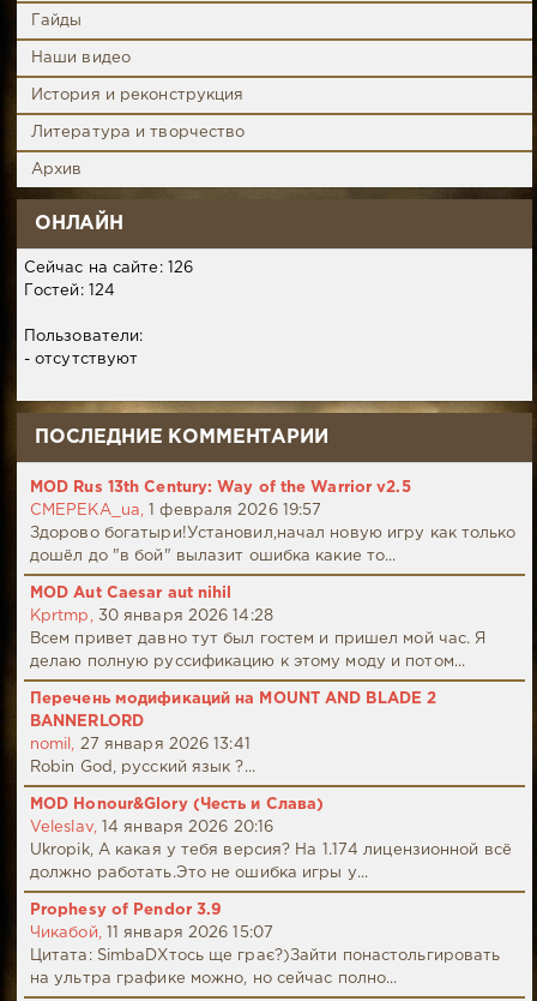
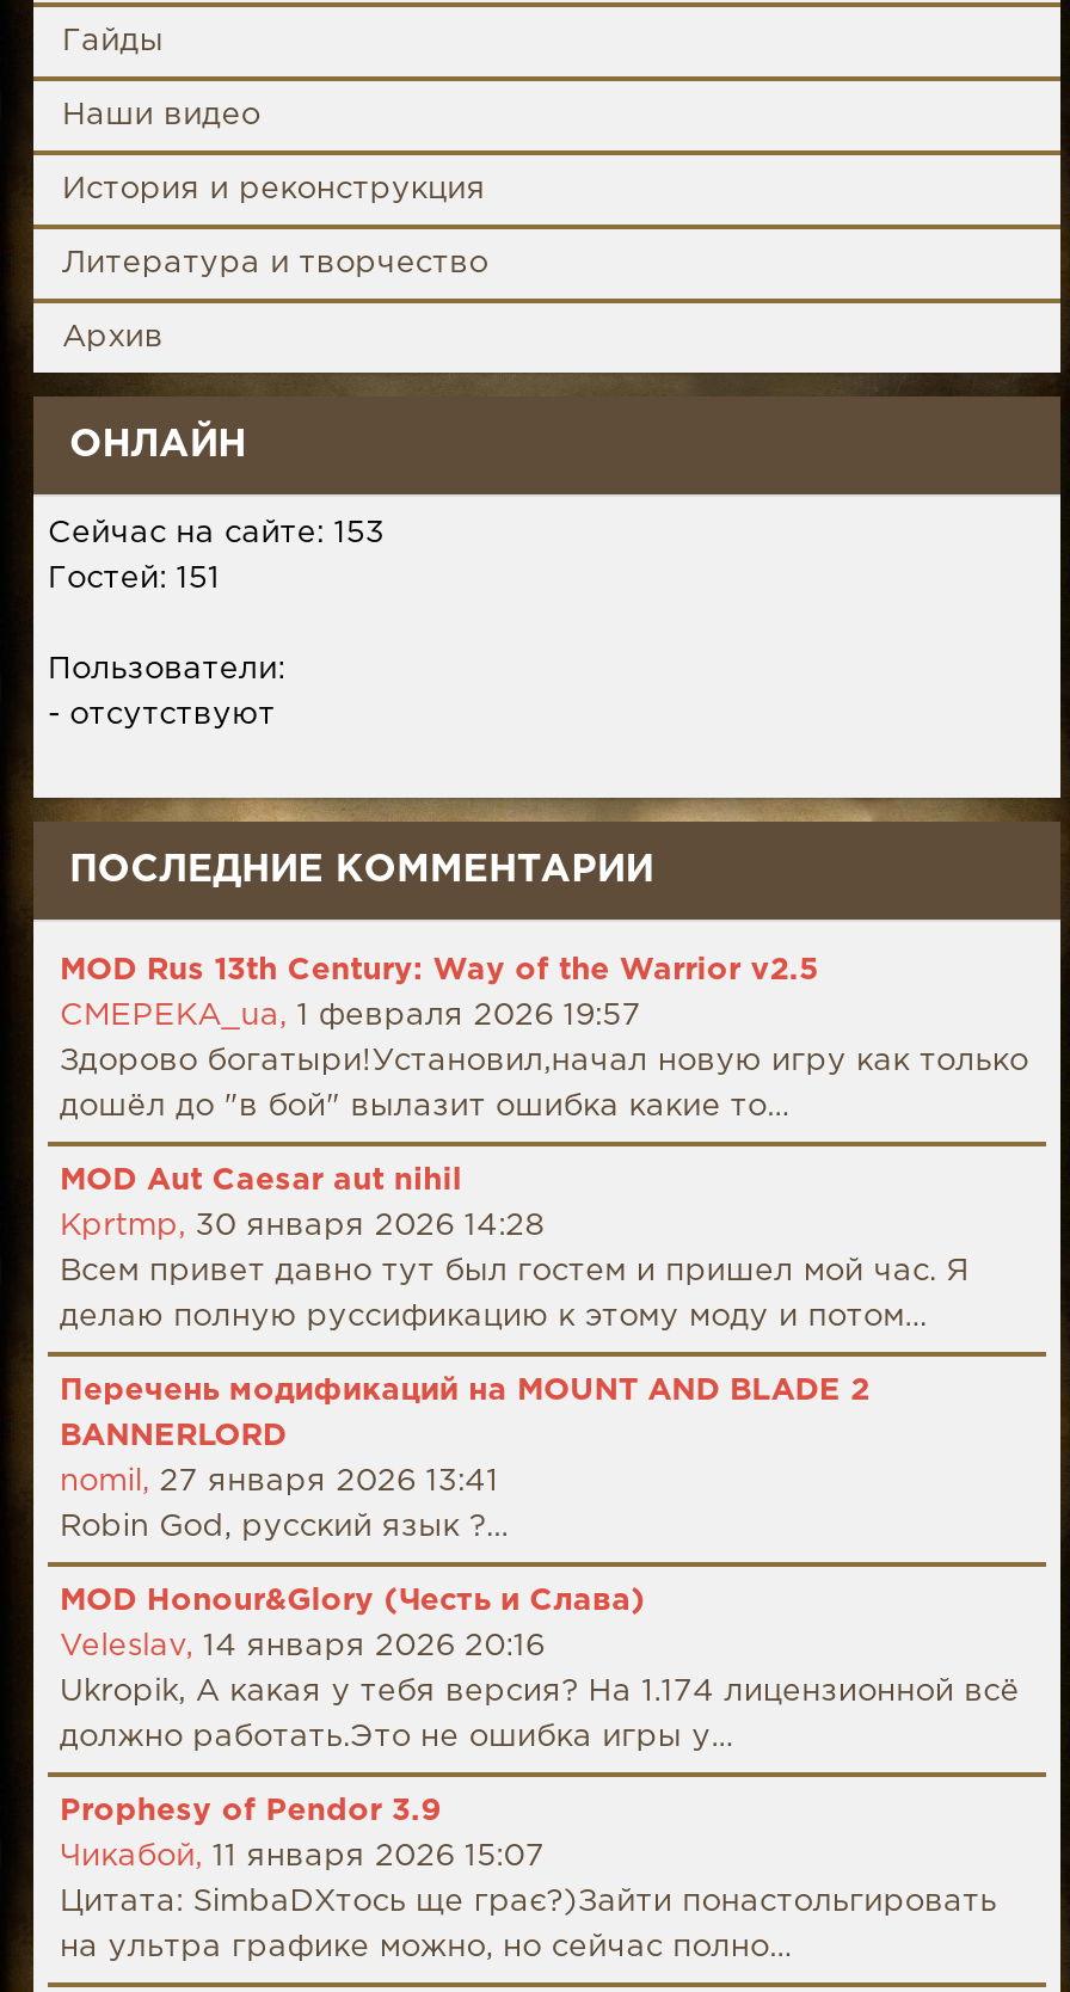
[24,262,193,275] Сейчас на сайте: 126 -> [48,520,385,547] Сейчас на сайте: 153
[24,284,115,298] Гостей: 124 -> [48,566,220,592] Гостей: 151

